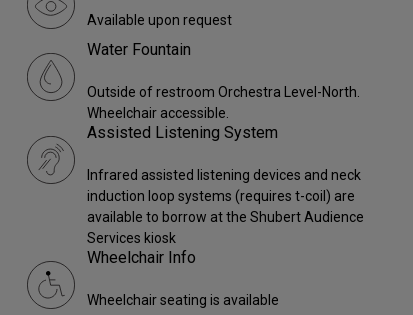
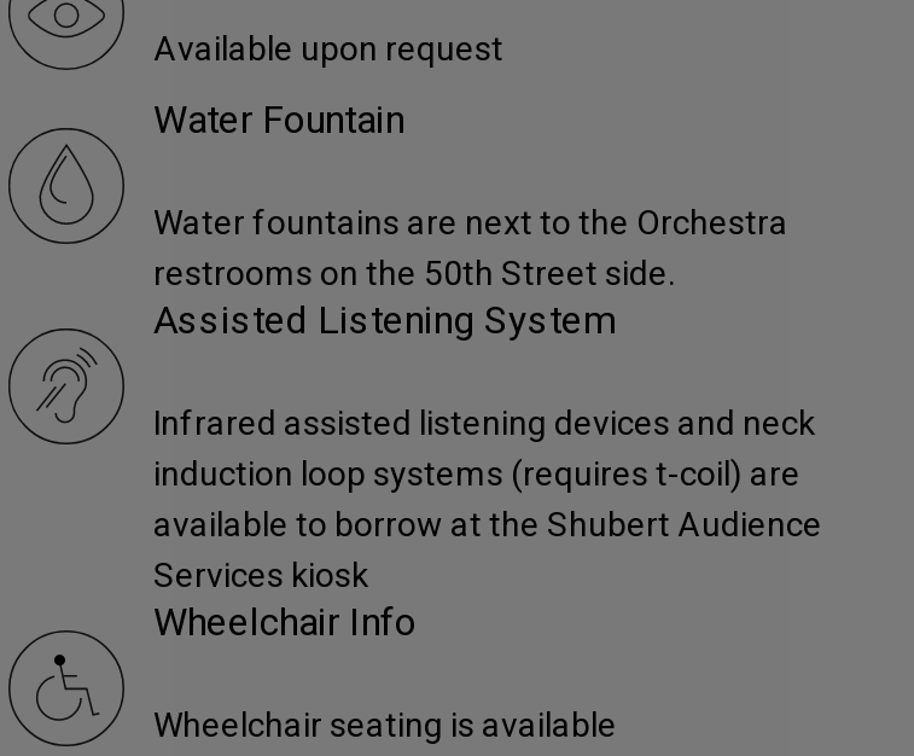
[87,84,360,121] Outside of restroom Orchestra Level-North. | Wheelchair accessible. -> [153,204,788,293] Water fountains are next to the Orchestra | restrooms on the 50th Street side.

